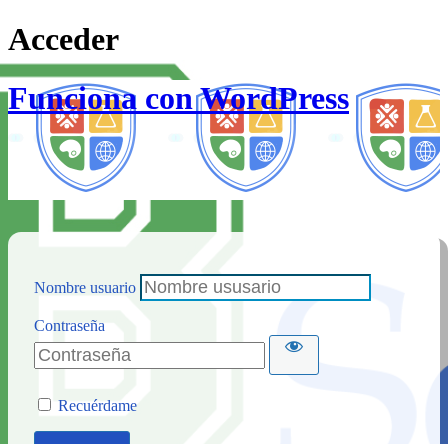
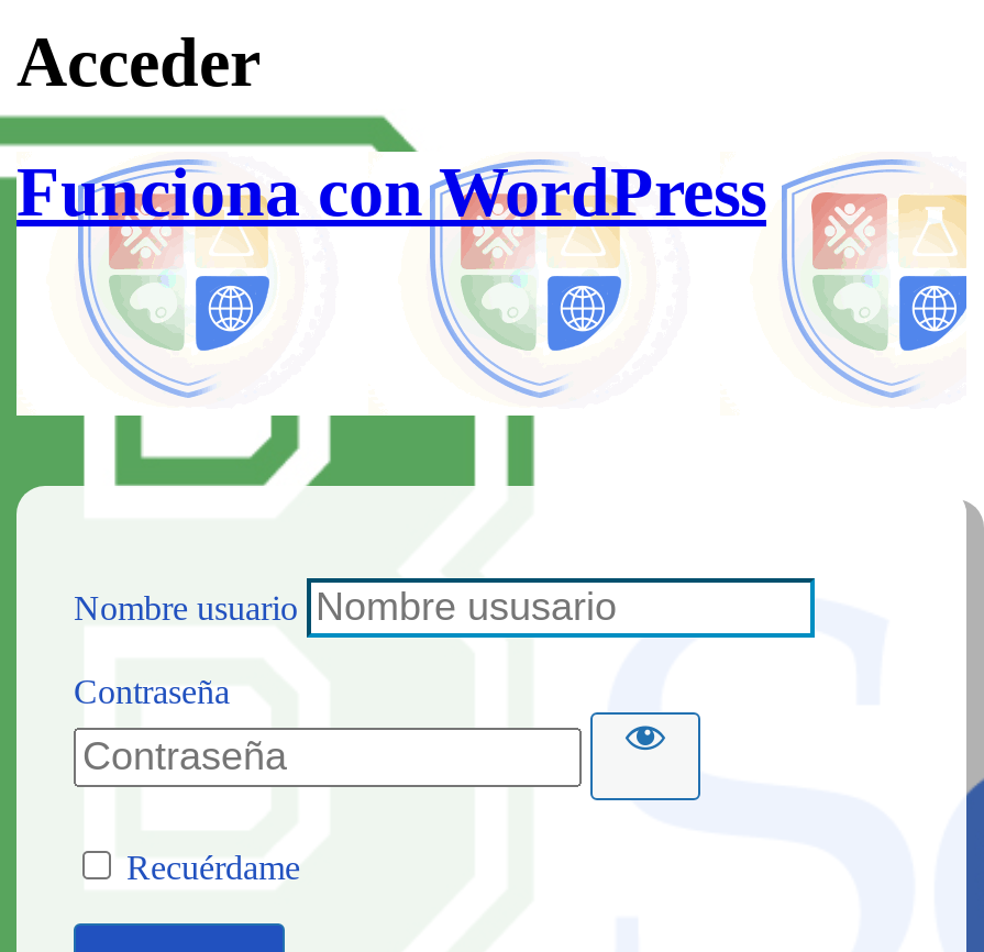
[357,84,441,191] [image] -> [815,163,966,389] [image]
[37,118,137,191] [image] -> [111,235,298,389] [image]
[197,118,297,191] [image] -> [463,235,650,389] [image]

